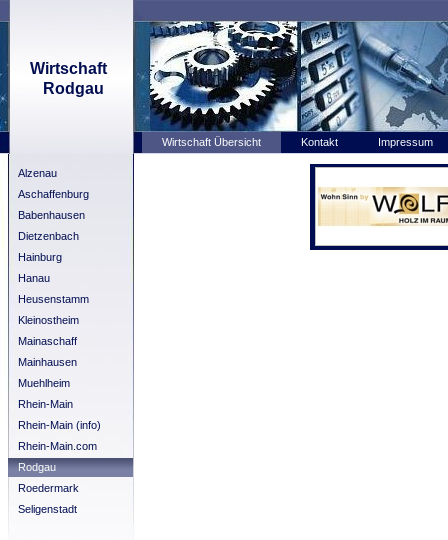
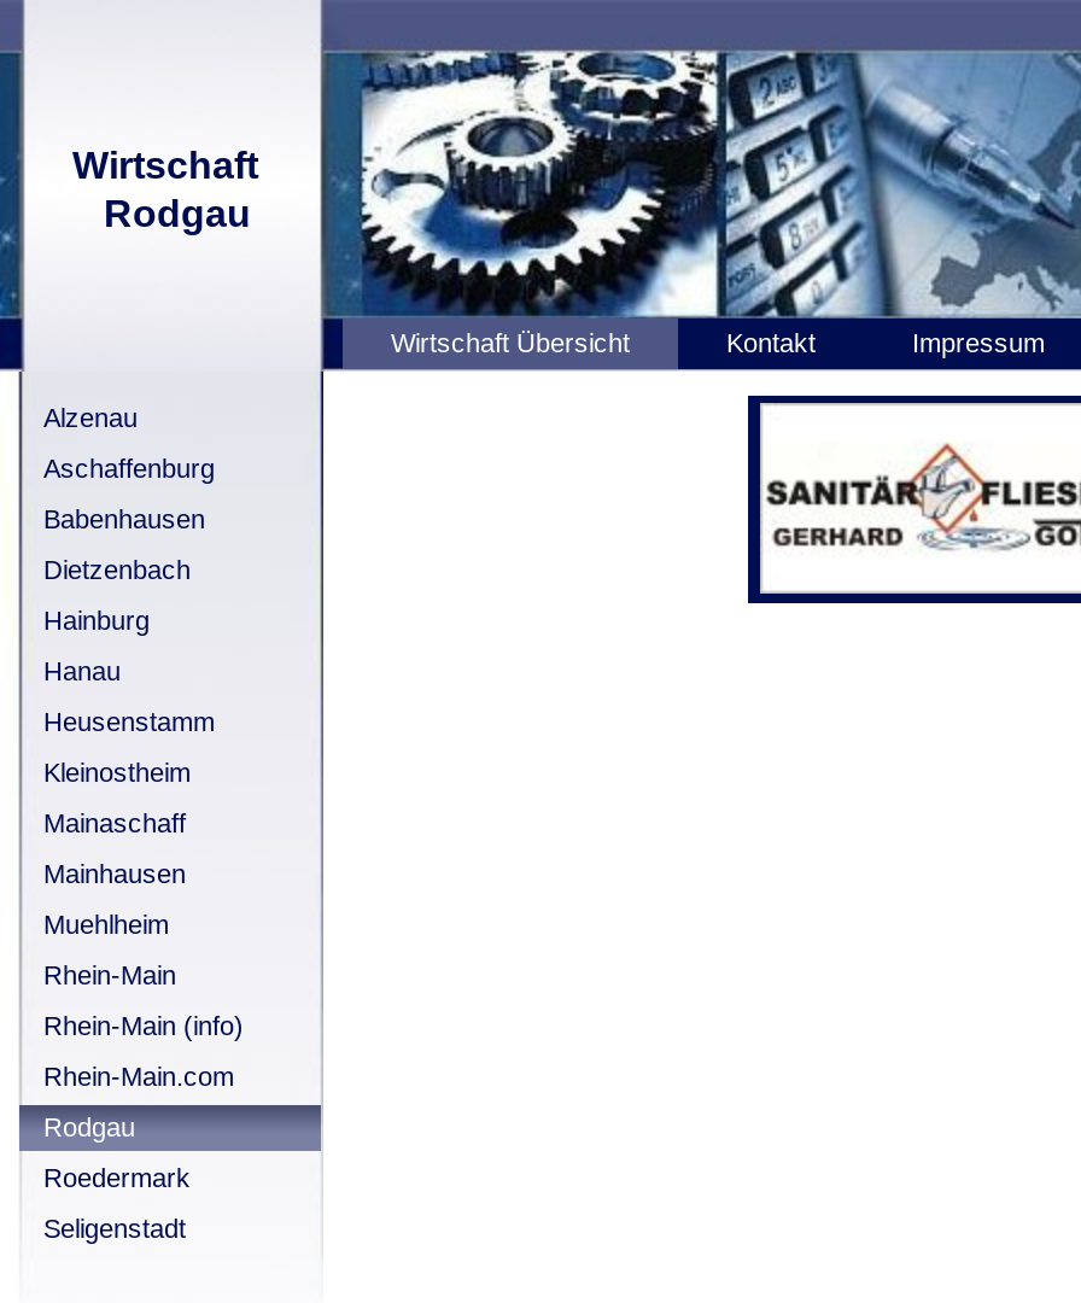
[317,184,445,228] [image] -> [765,442,1074,553] [image]

